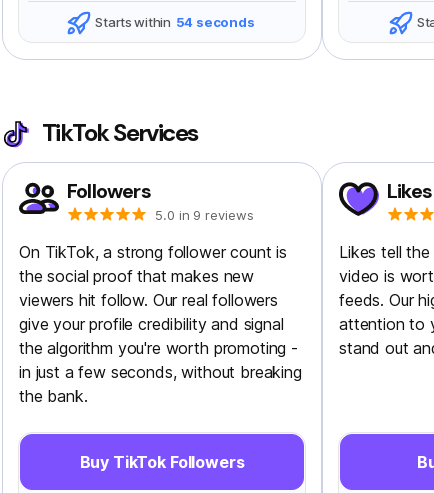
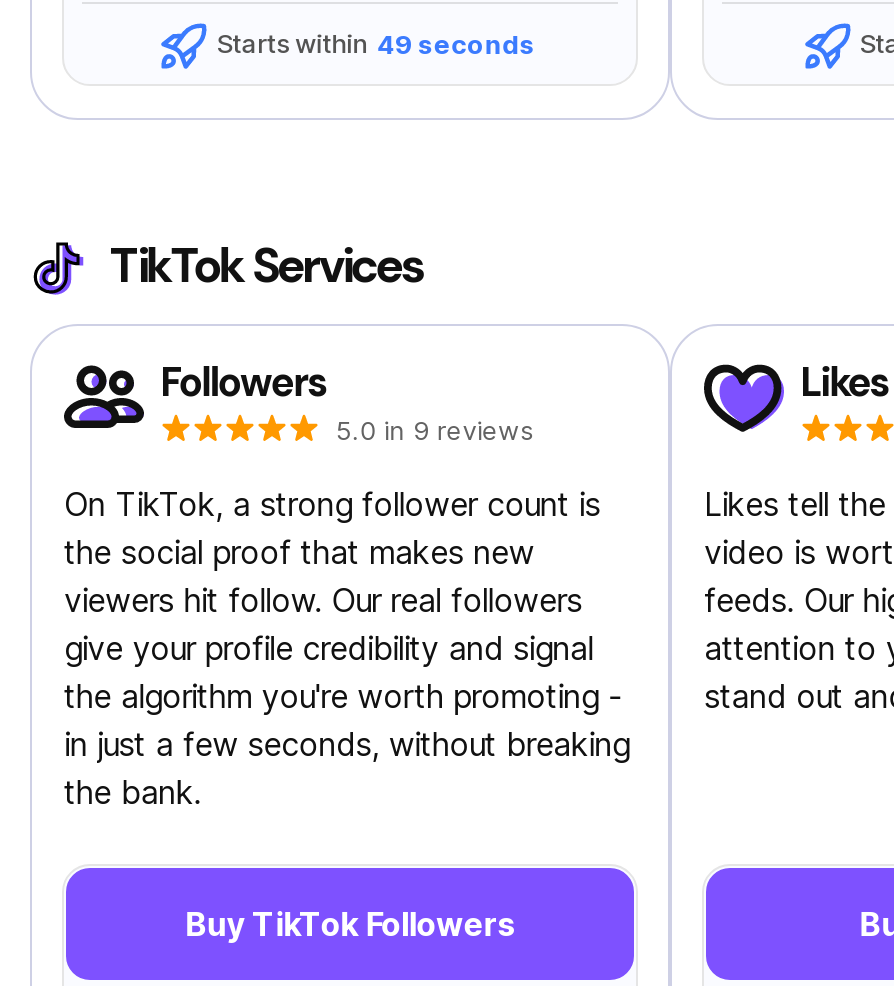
[95,14,255,30] Starts within 54 seconds -> [217,28,535,60] Starts within 49 seconds

